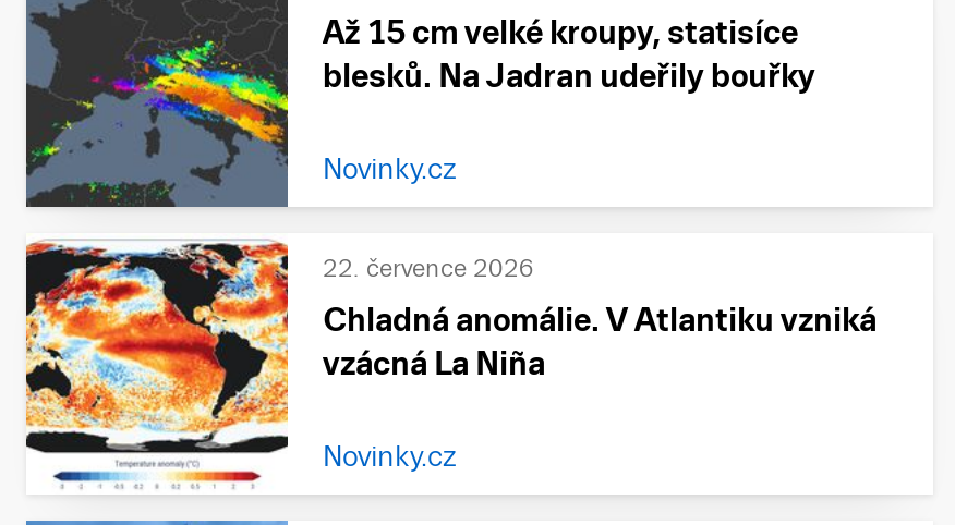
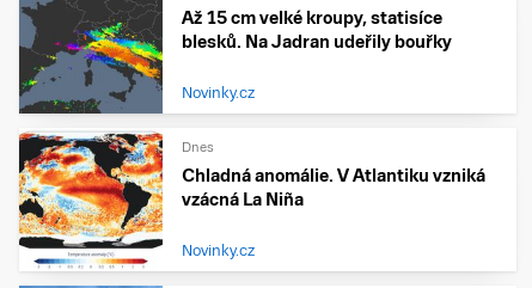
[323,255,534,281] 22. července 2026 -> [182,140,214,154] Dnes

